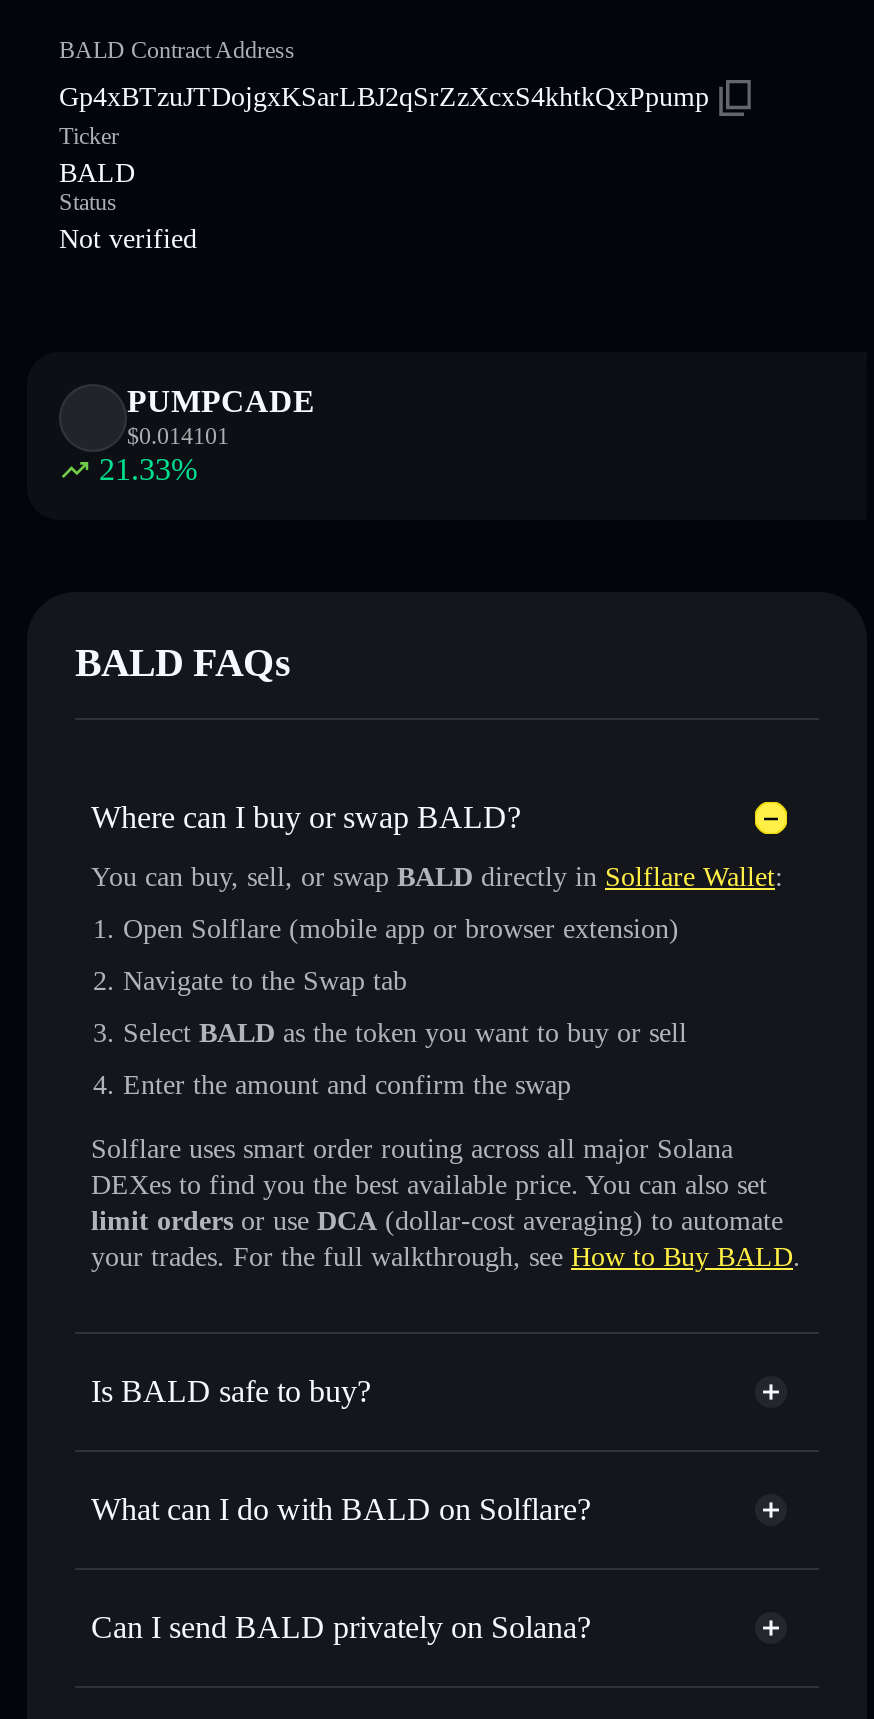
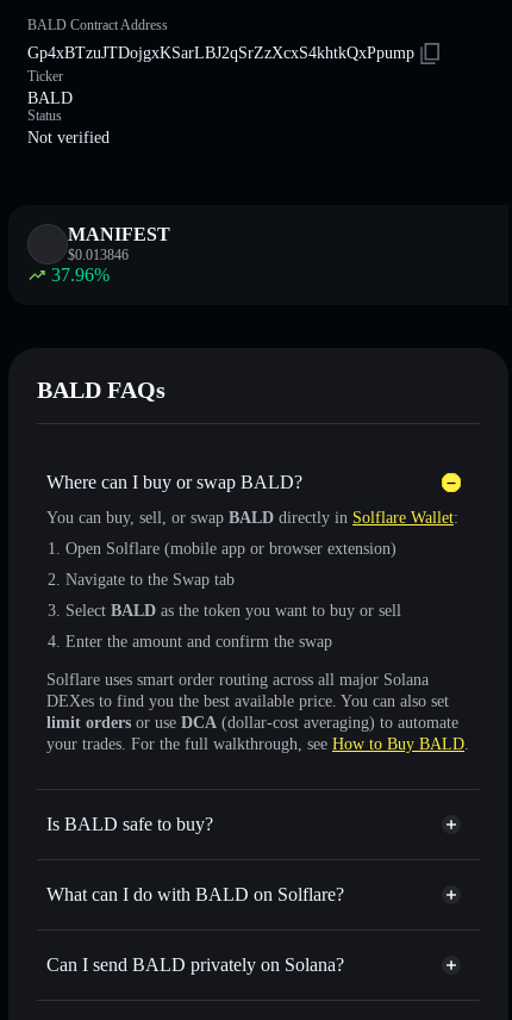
[99,384,315,486] PUMPCADE | $0.014101 | 21.33% -> [51,224,170,285] MANIFEST | $0.013846 | 37.96%

